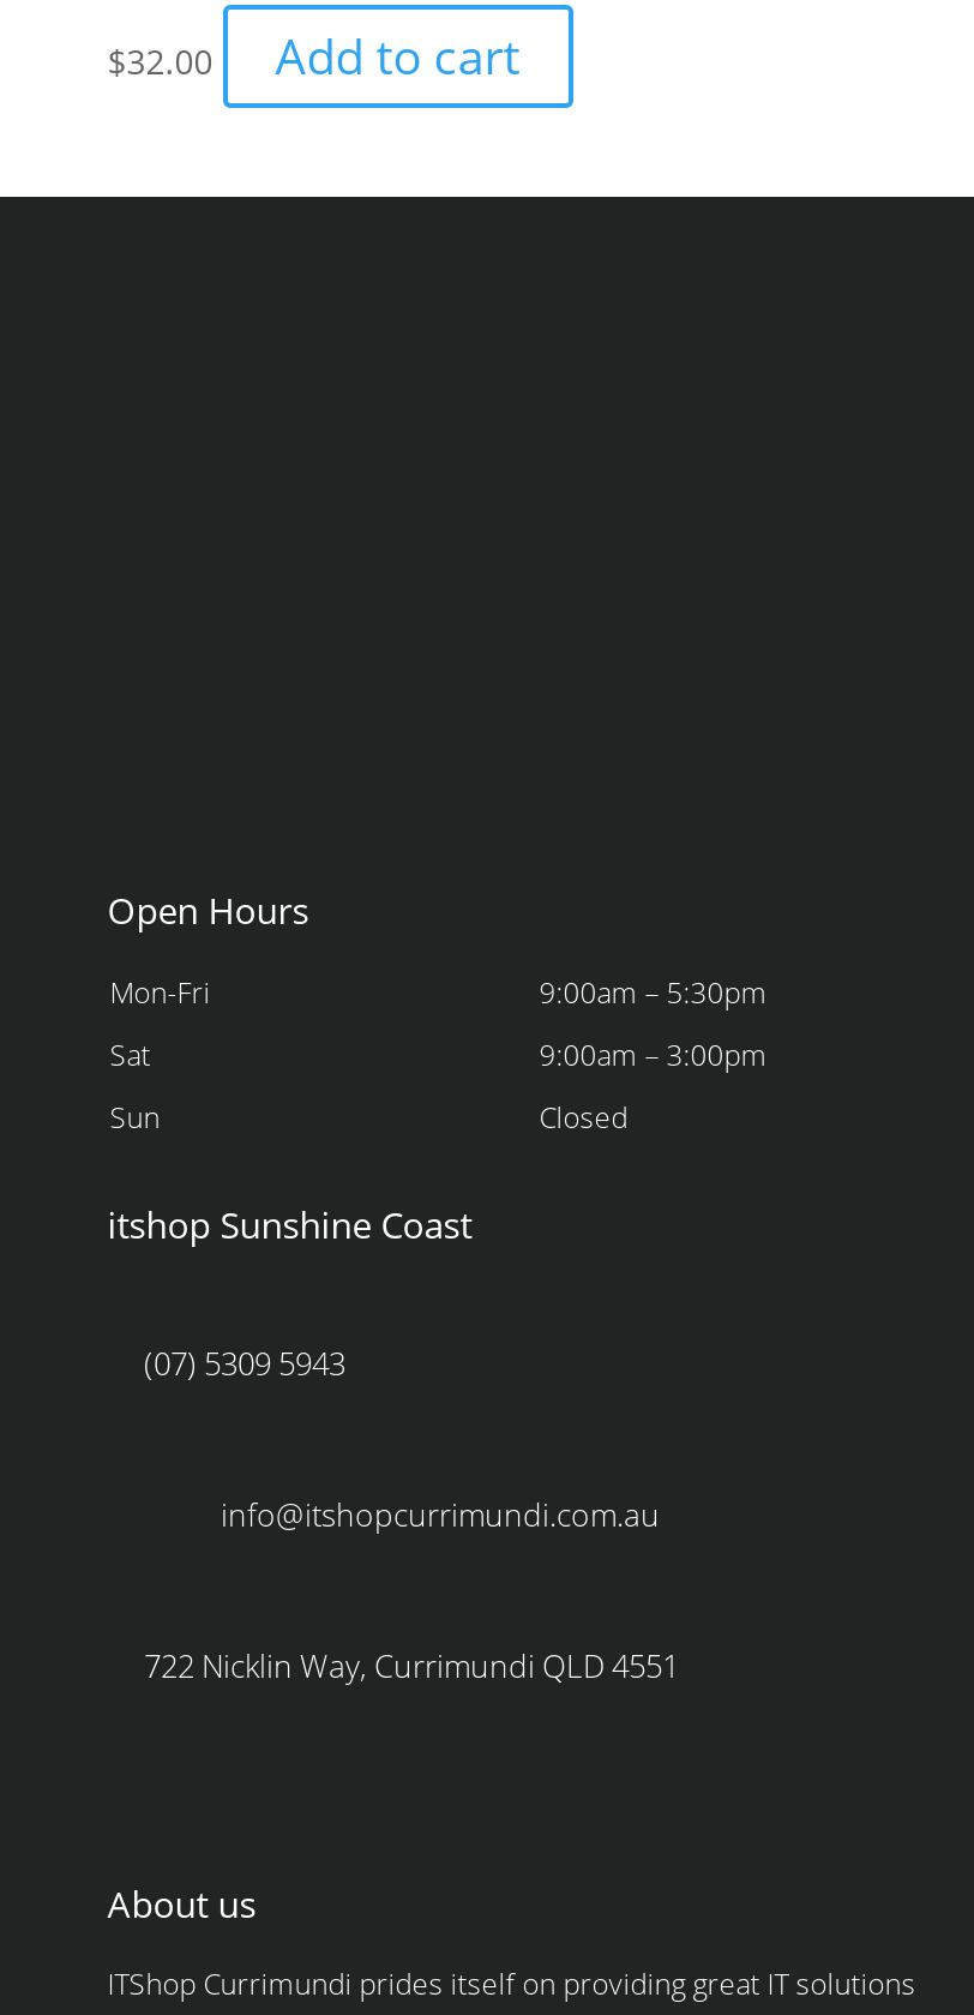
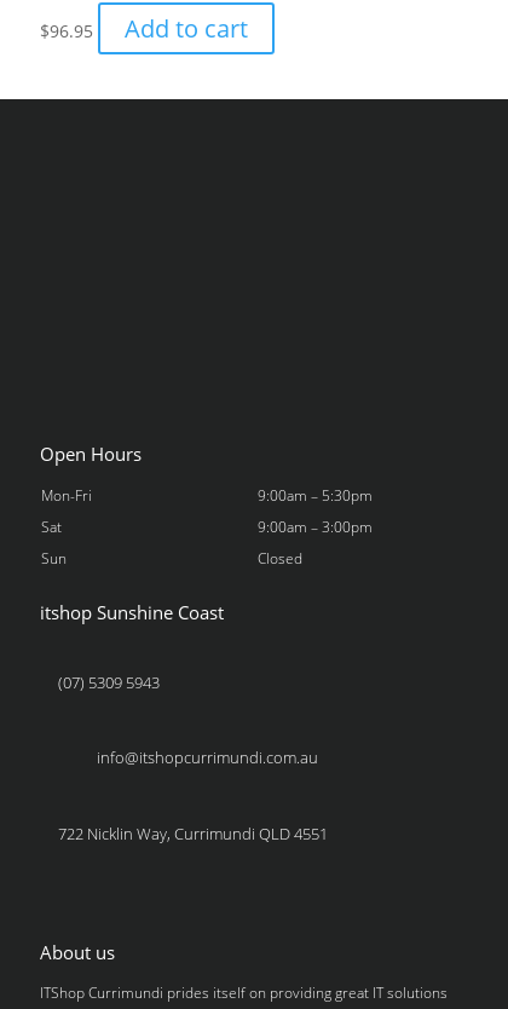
[107,24,520,89] $32.00 Add to cart -> [40,12,248,45] $96.95 Add to cart

